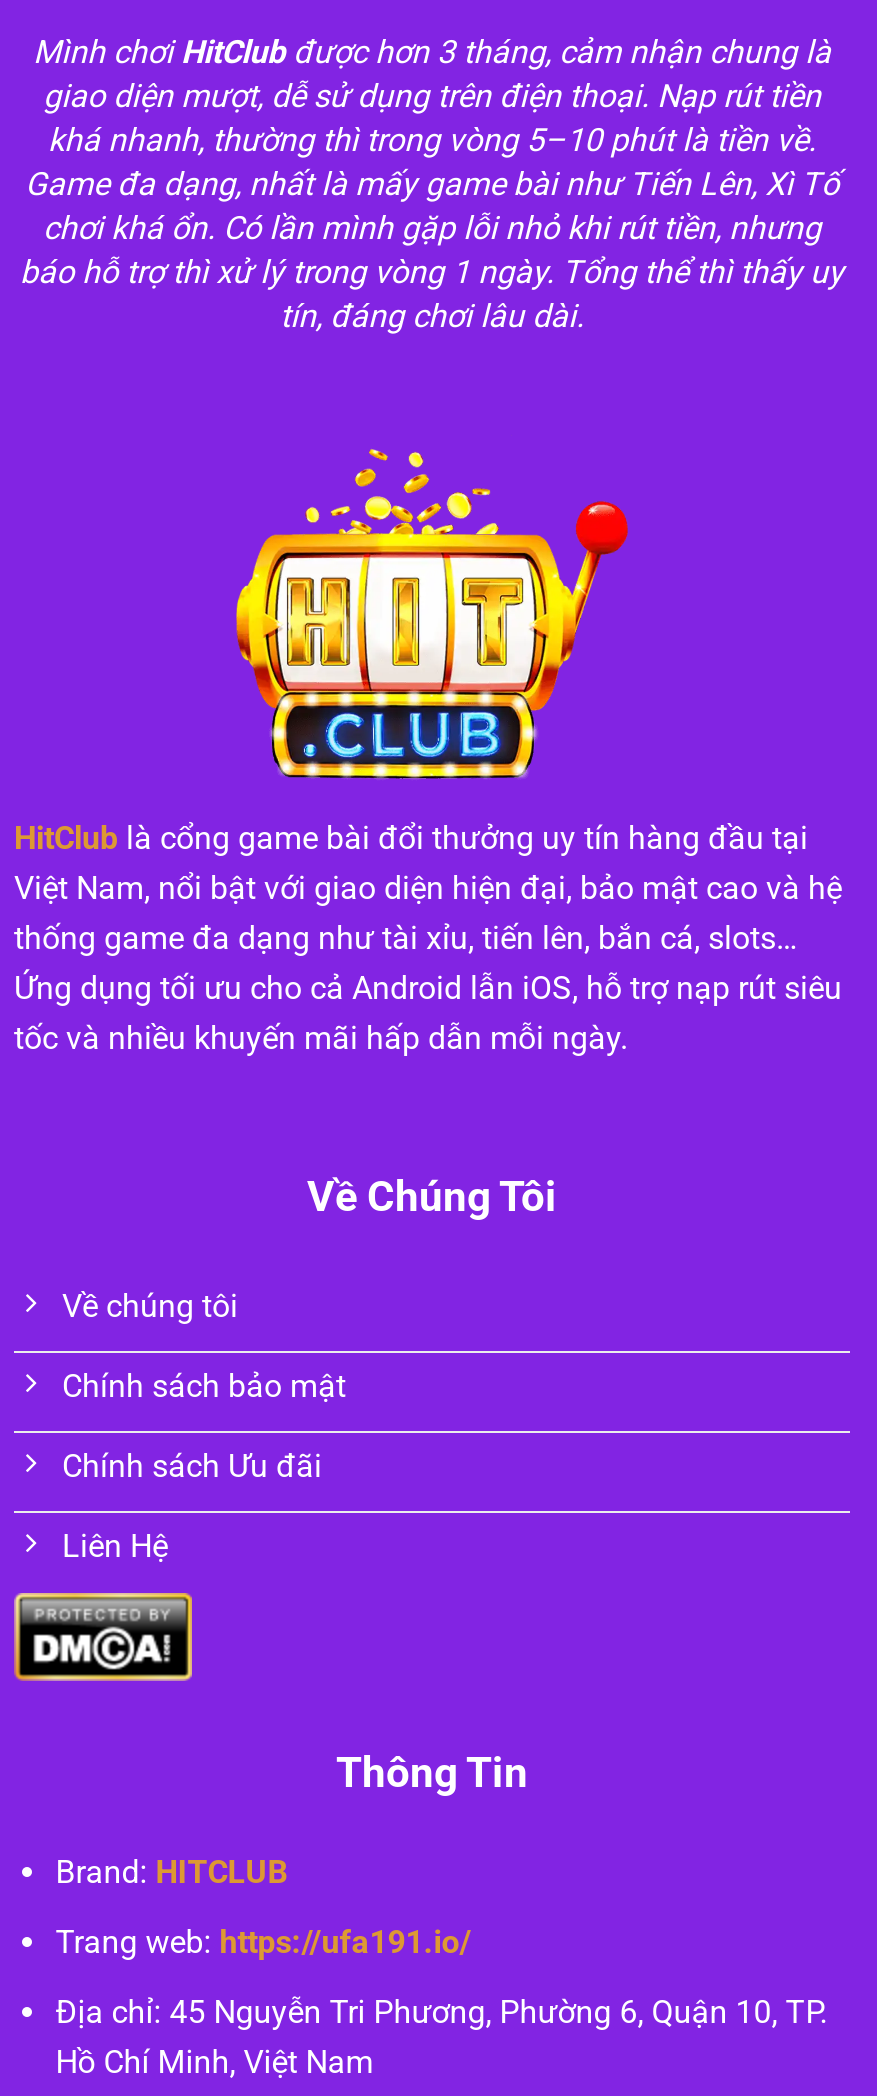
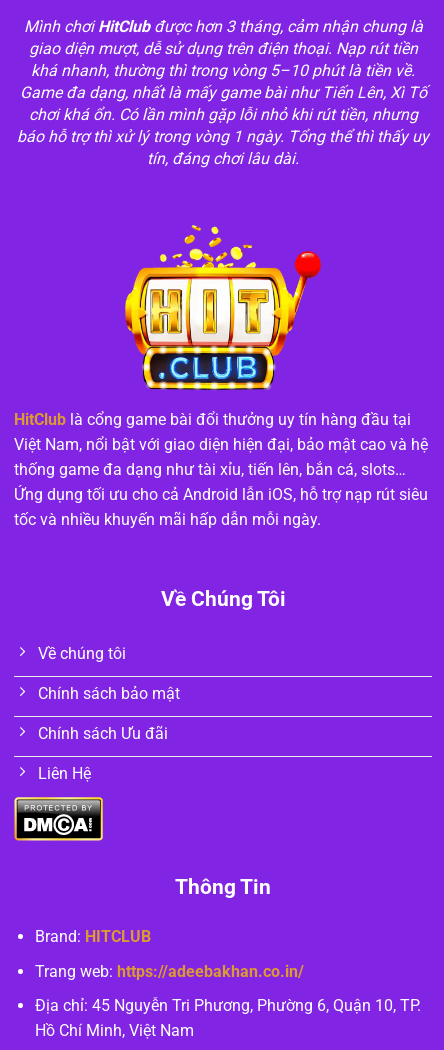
[56,1923,472,1961] Trang web: https://ufa191.io/ -> [35,962,304,981] Trang web: https://adeebakhan.co.in/

